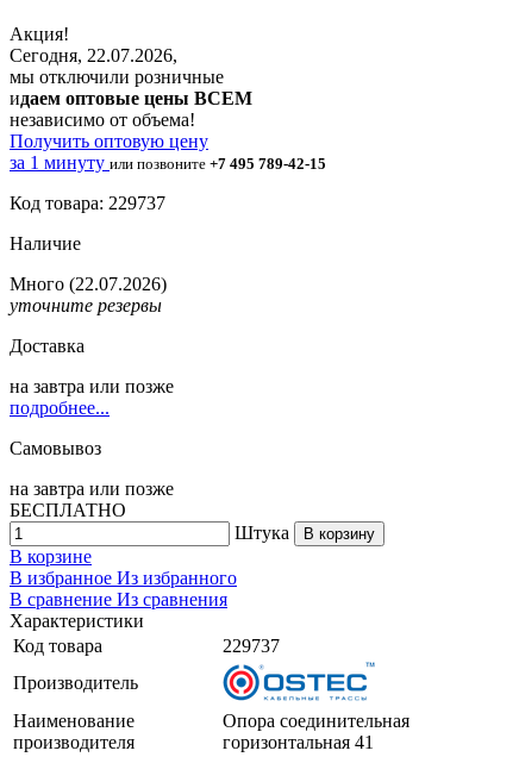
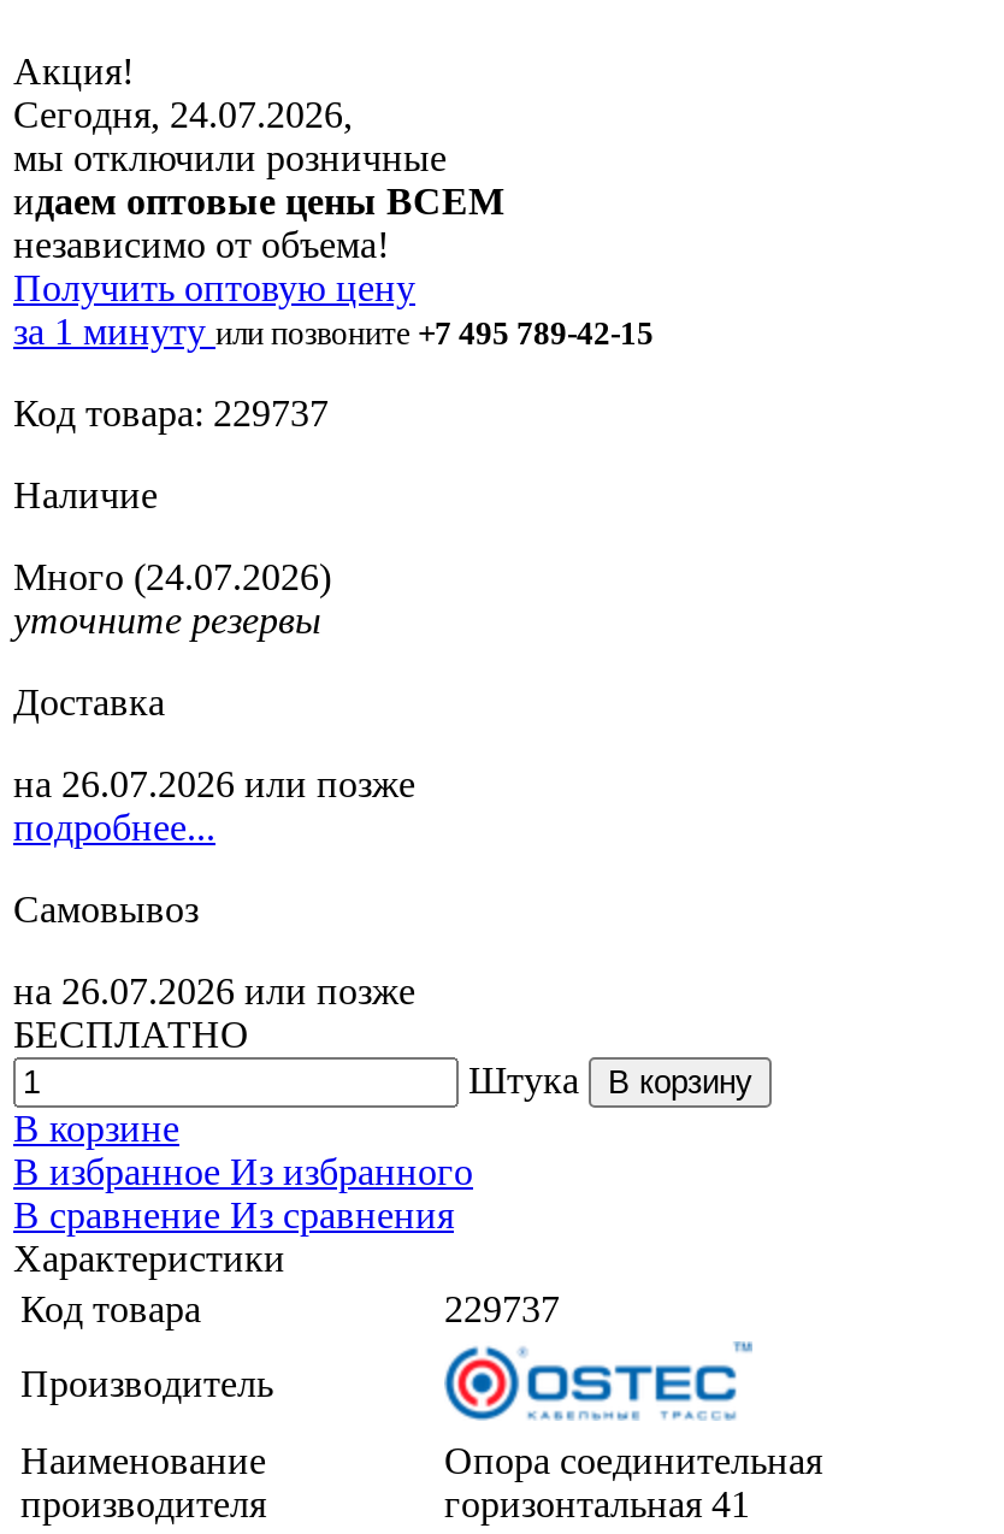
[10,45,177,65] Сегодня, 22.07.2026, -> [13,94,353,135] Сегодня, 24.07.2026,
[10,274,167,294] Много (22.07.2026) -> [13,556,331,597] Много (24.07.2026)
[10,376,174,396] на завтра или позже -> [13,763,415,804] на 26.07.2026 или позже
[10,478,174,499] на завтра или позже -> [13,970,415,1011] на 26.07.2026 или позже

